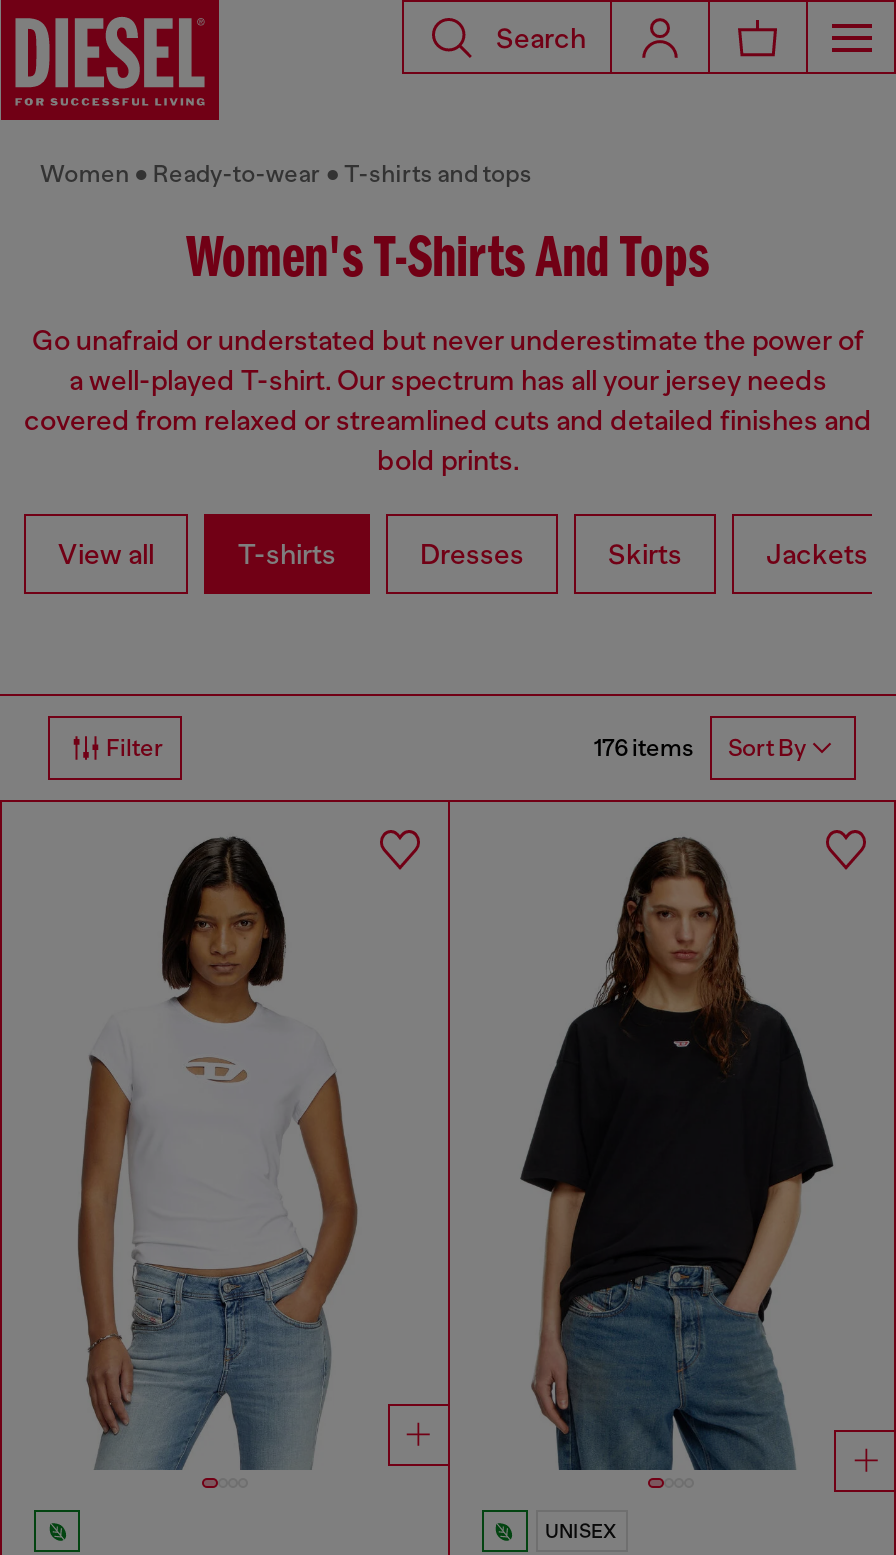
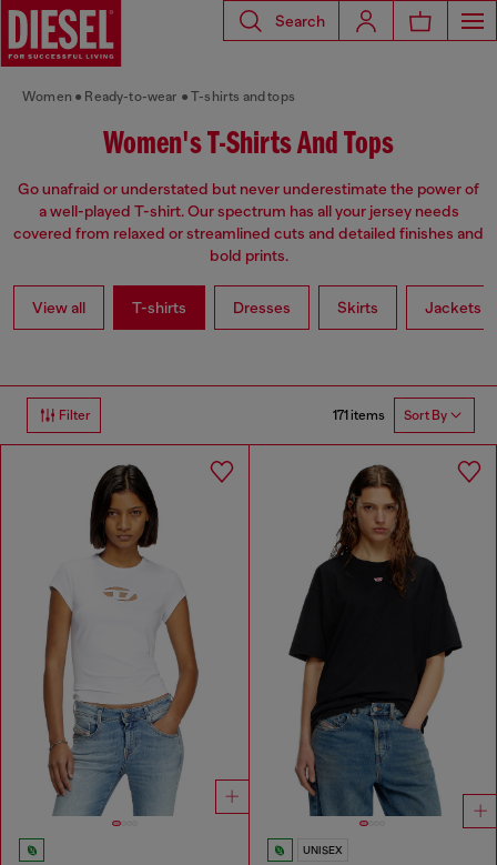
[594,734,806,763] 176 items Sort By -> [333,407,447,424] 171 items Sort By

